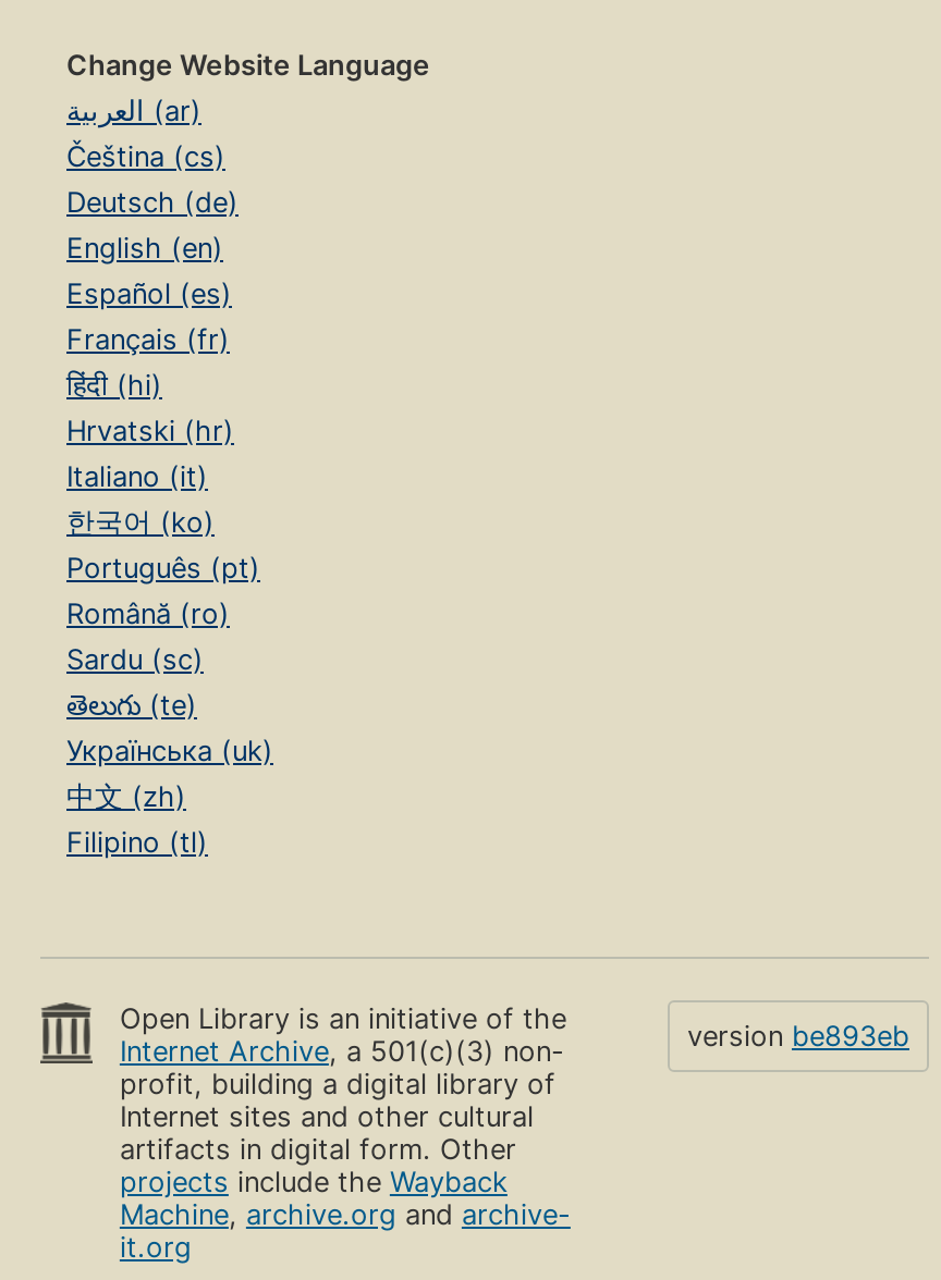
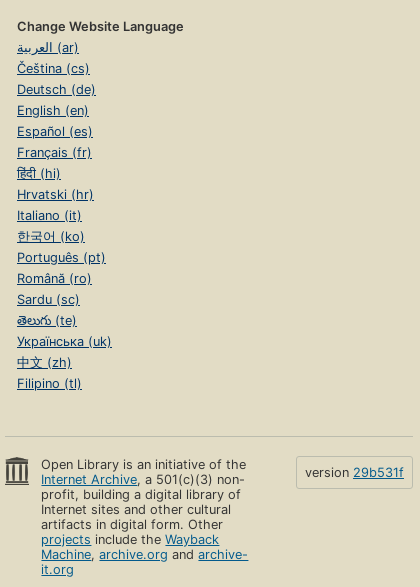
[687,1021,909,1053] version be893eb -> [305,465,404,480] version 29b531f

